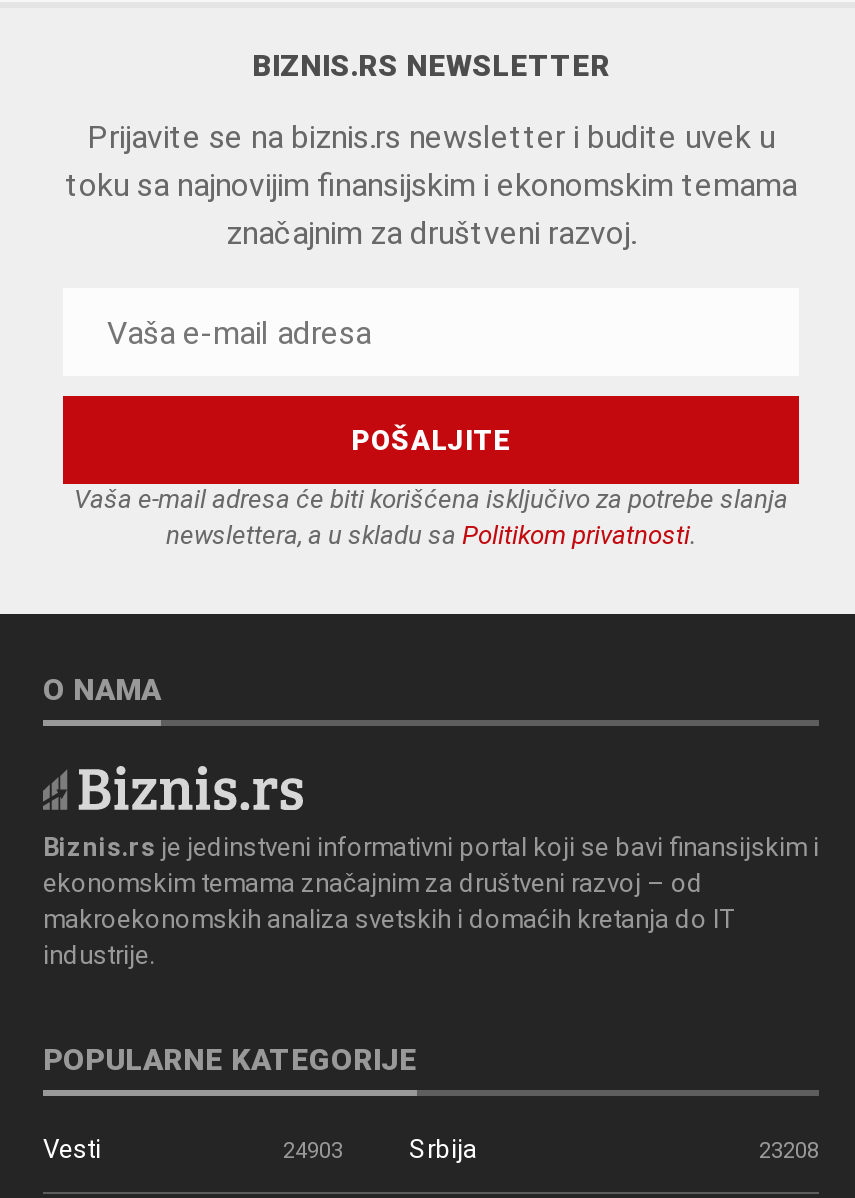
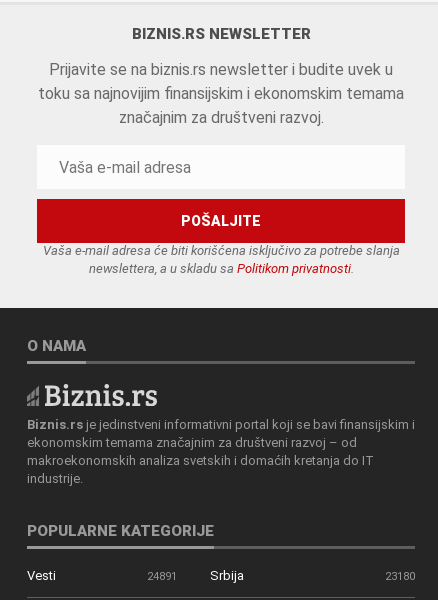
[283,1137,343,1163] 24903 -> [147,570,177,583] 24891
[759,1137,819,1163] 23208 -> [385,570,415,583] 23180

